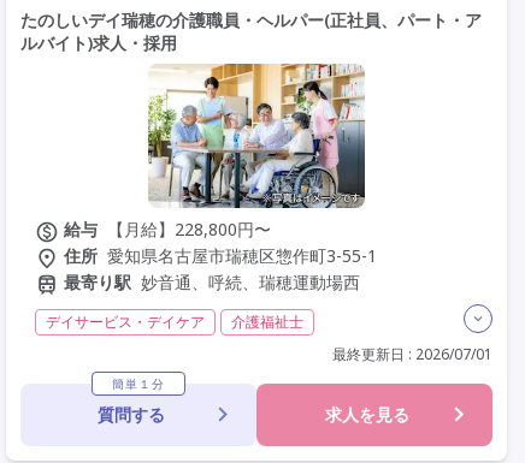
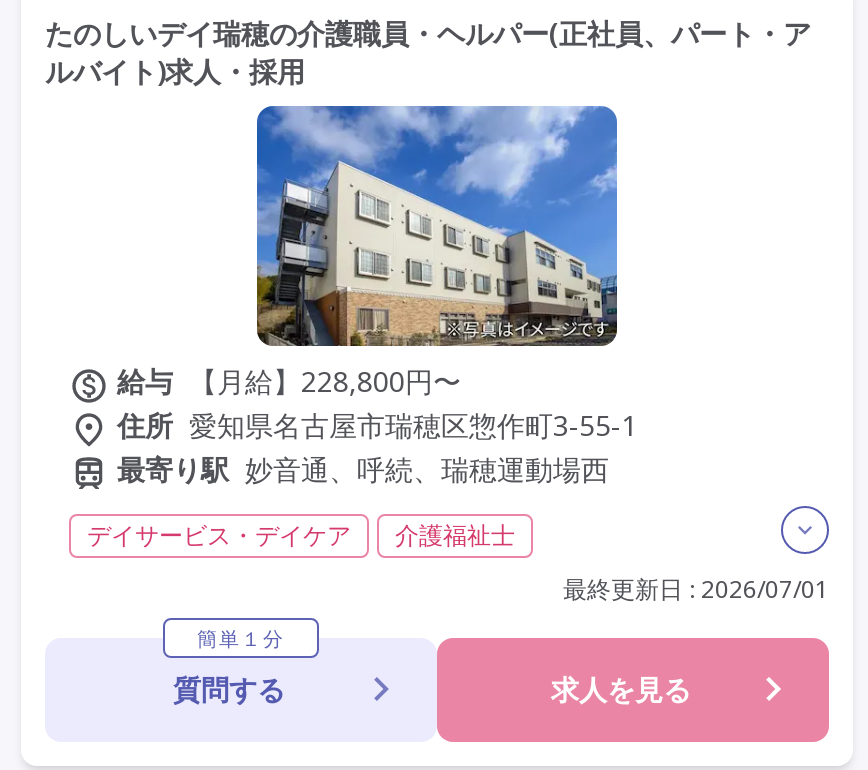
[147,63,366,209] [image] -> [255,104,619,348] [image]

